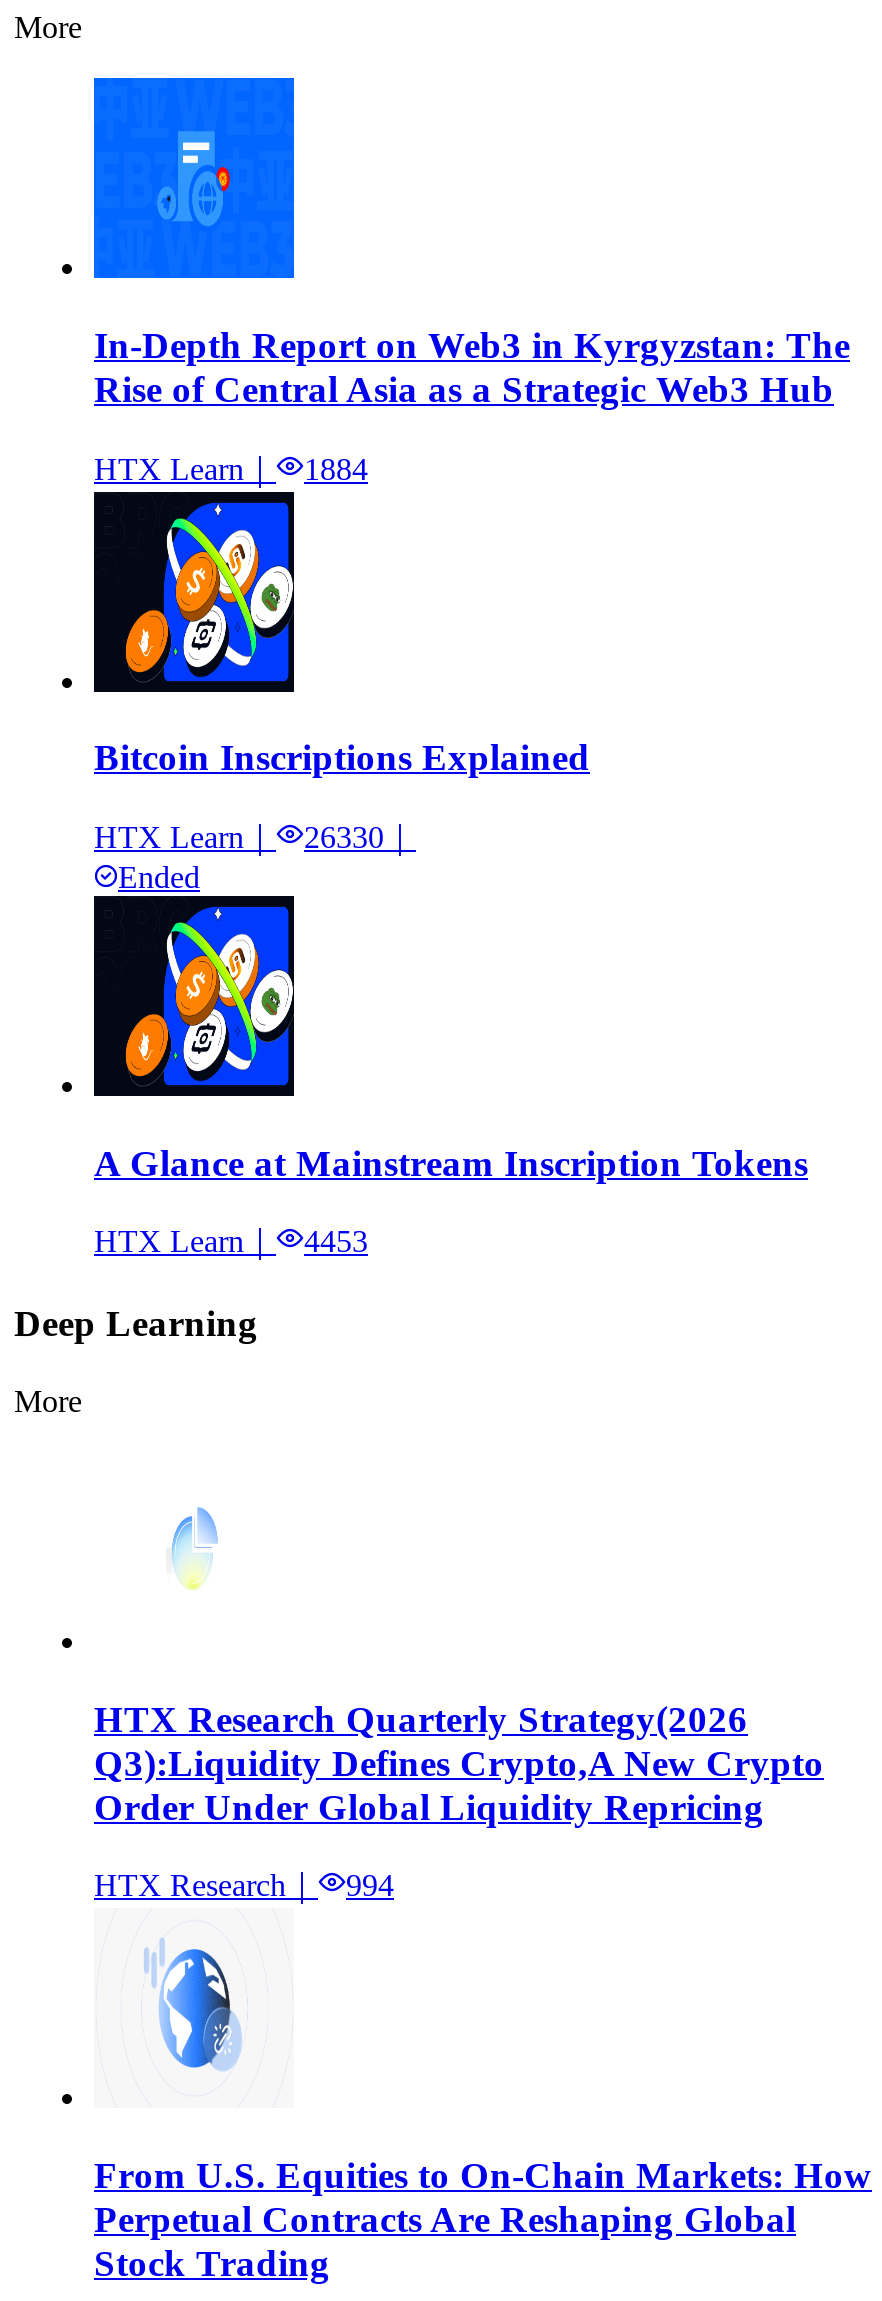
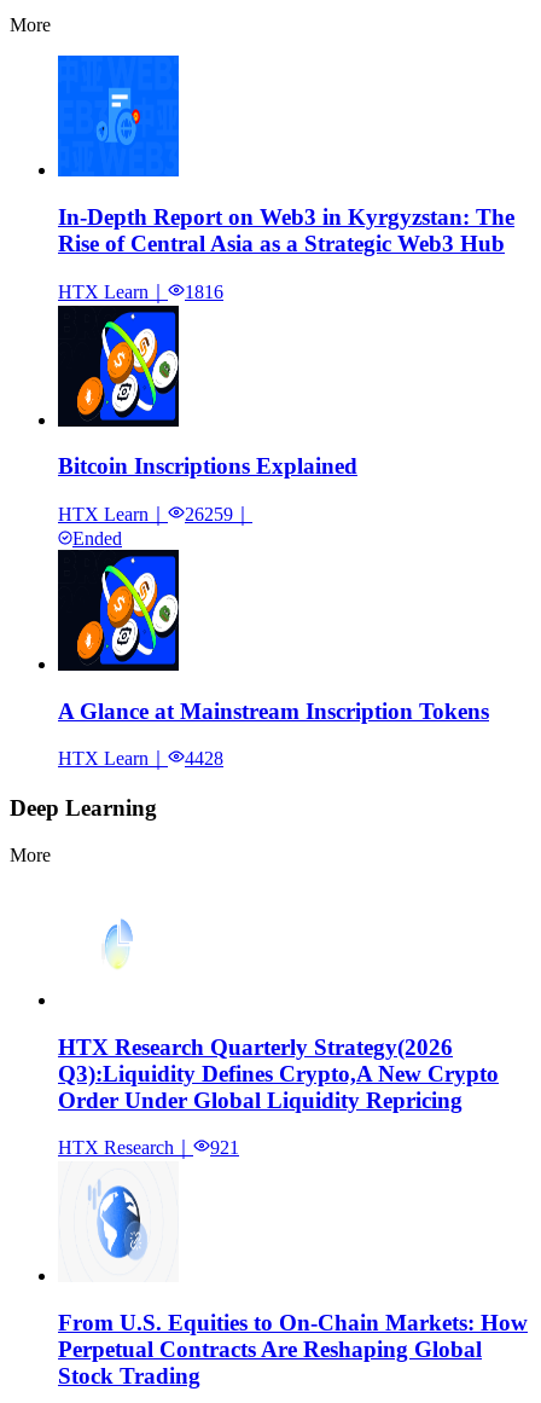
[94,451,368,485] HTX Learn｜ 1884 -> [58,281,223,302] HTX Learn｜ 1816
[94,820,416,854] HTX Learn｜ 26330｜ -> [58,504,252,524] HTX Learn｜ 26259｜
[94,1225,368,1259] HTX Learn｜ 4453 -> [58,749,223,769] HTX Learn｜ 4428
[94,1869,394,1903] HTX Research｜ 994 -> [58,1138,239,1158] HTX Research｜ 921

